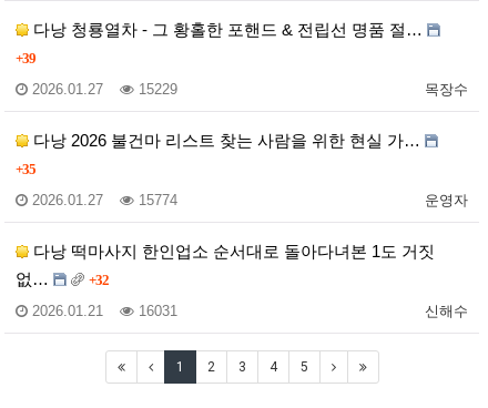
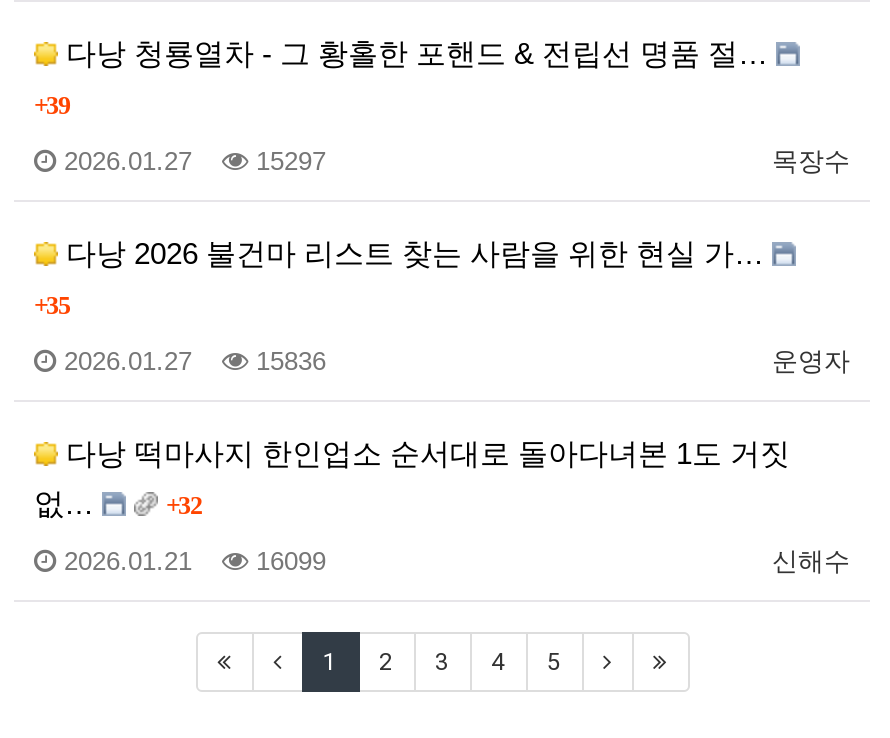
[139,81,177,98] 15229 -> [256,146,326,176] 15297
[139,192,177,208] 15774 -> [256,346,326,376] 15836
[139,303,177,319] 16031 -> [256,546,326,576] 16099

